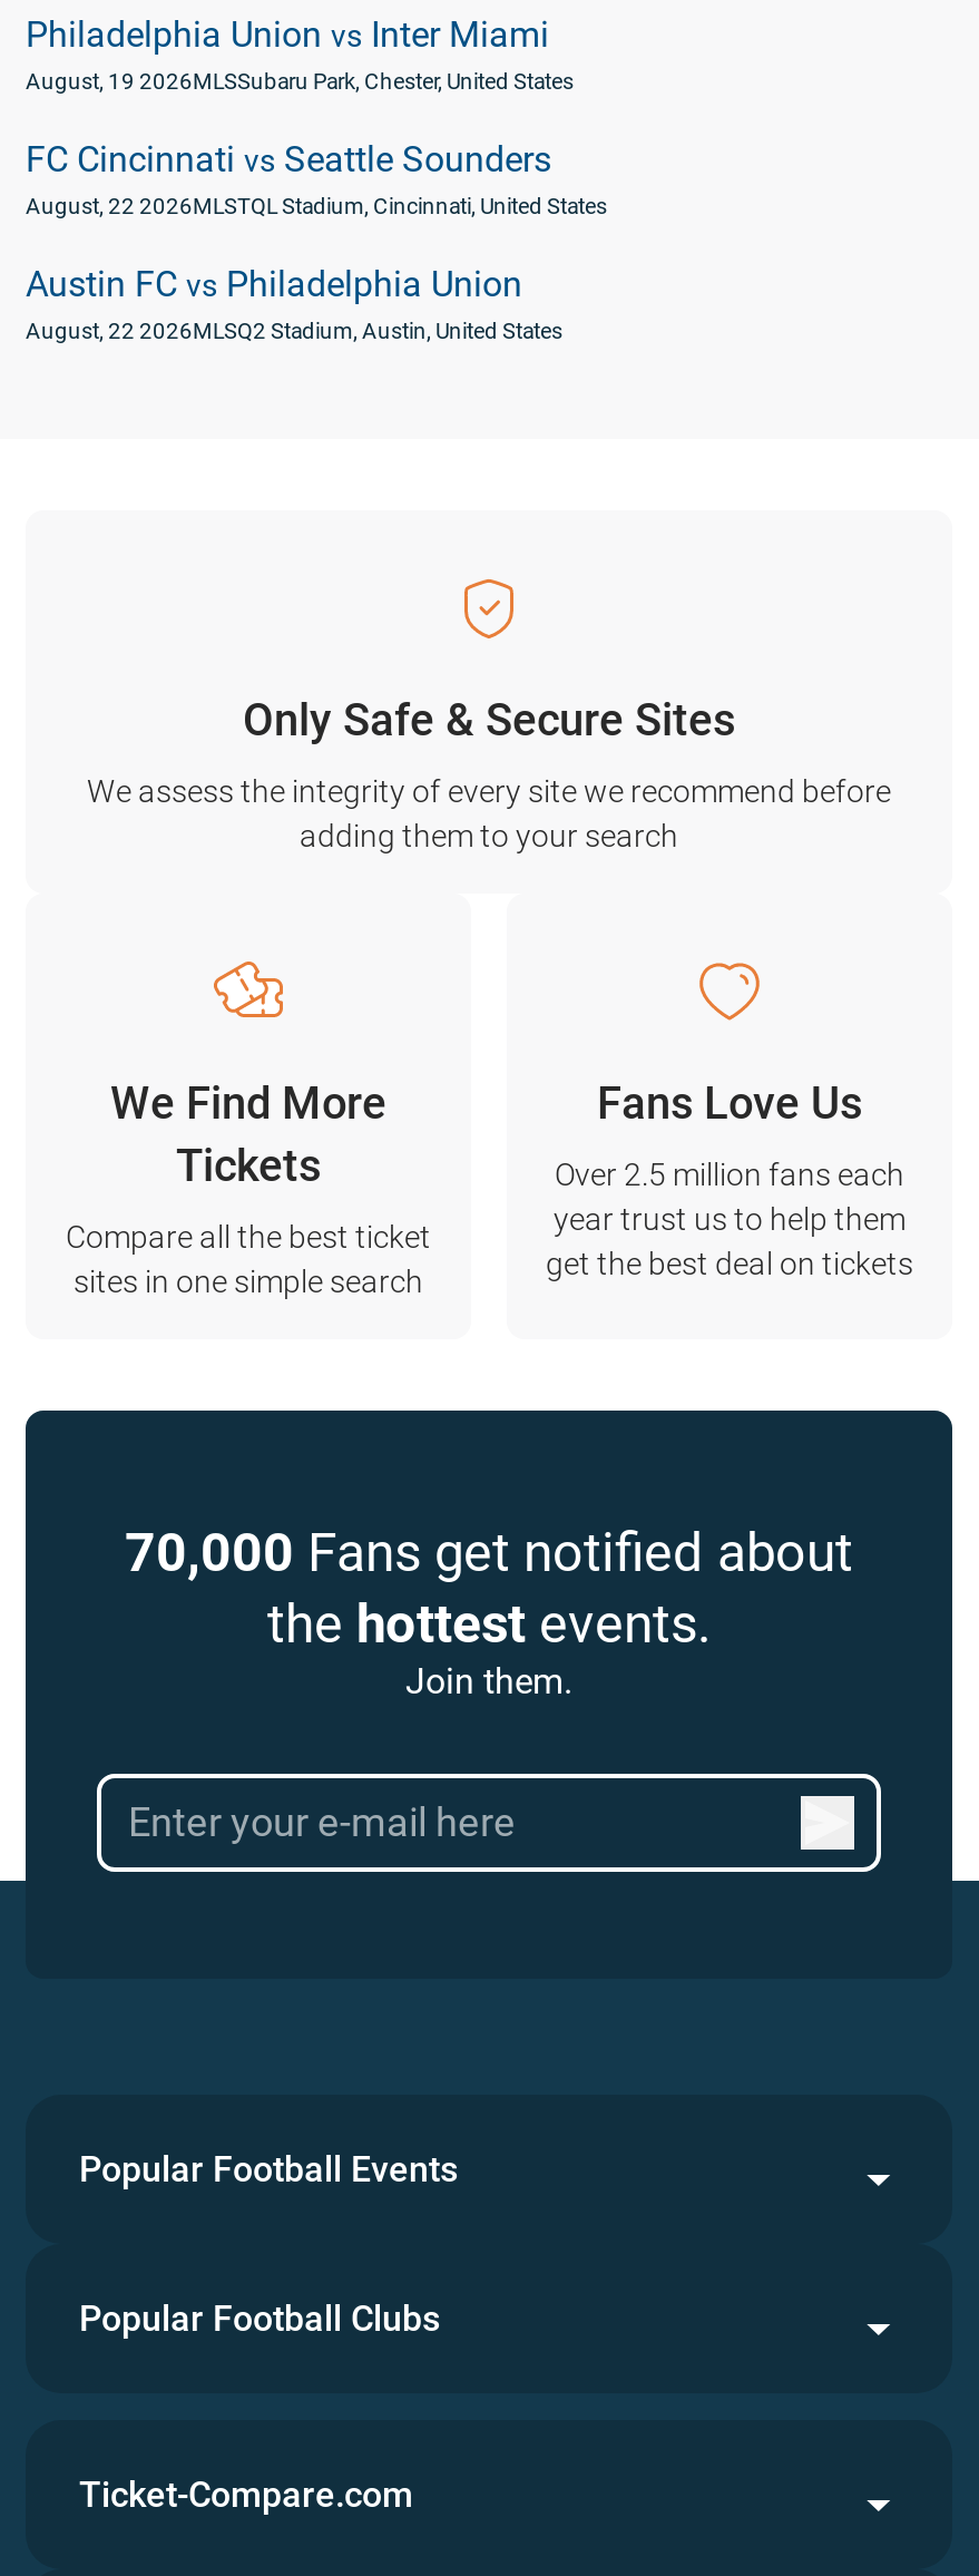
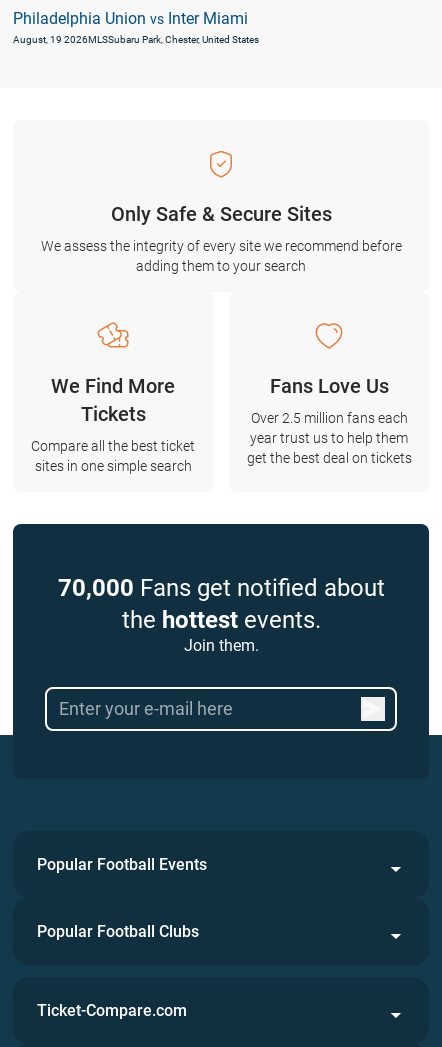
[26,138,607,343] FC Cincinnati vs Seattle Sounders | August, 22 2026MLSTQL Stadium, Cincinnati, United States | Austin FC vs Philadelphia Union | August, 22 2026MLSQ2 Stadium, Austin, United States -> none

